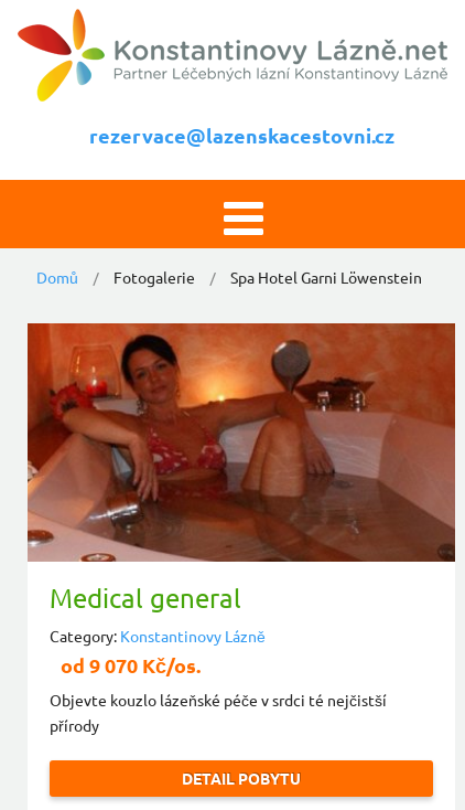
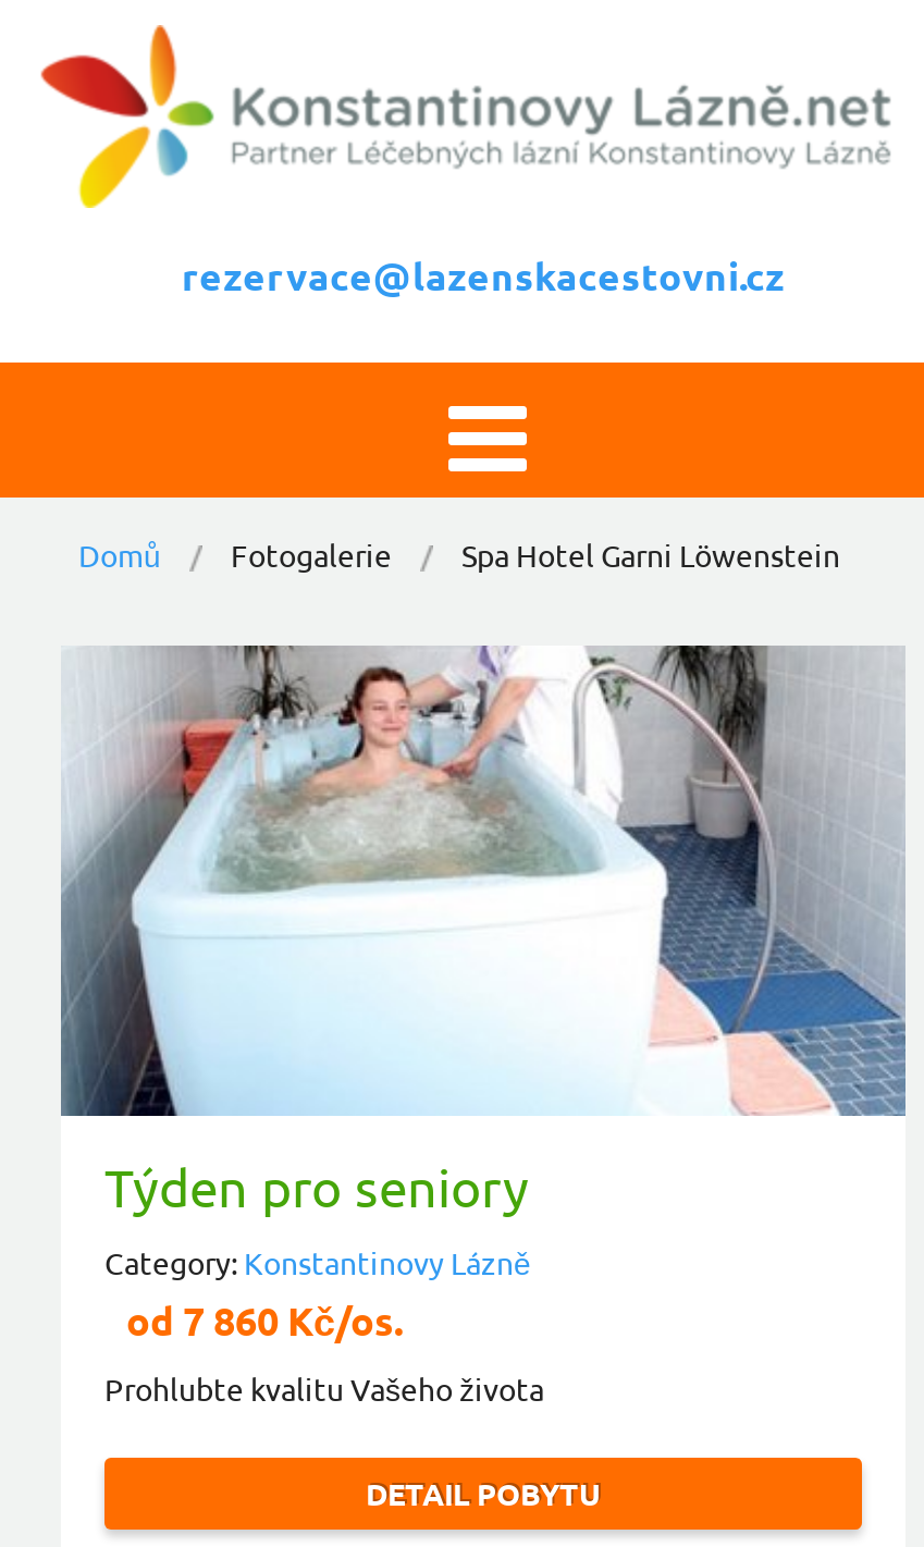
[26,322,456,614] [image] | Medical general -> [59,643,908,1218] [image] | Týden pro seniory
[61,652,201,678] od 9 070 Kč/os. -> [126,1295,403,1345] od 7 860 Kč/os.
[50,690,387,735] Objevte kouzlo lázeňské péče v srdci té nejčistší | přírody -> [104,1369,544,1408] Prohlubte kvalitu Vašeho života

